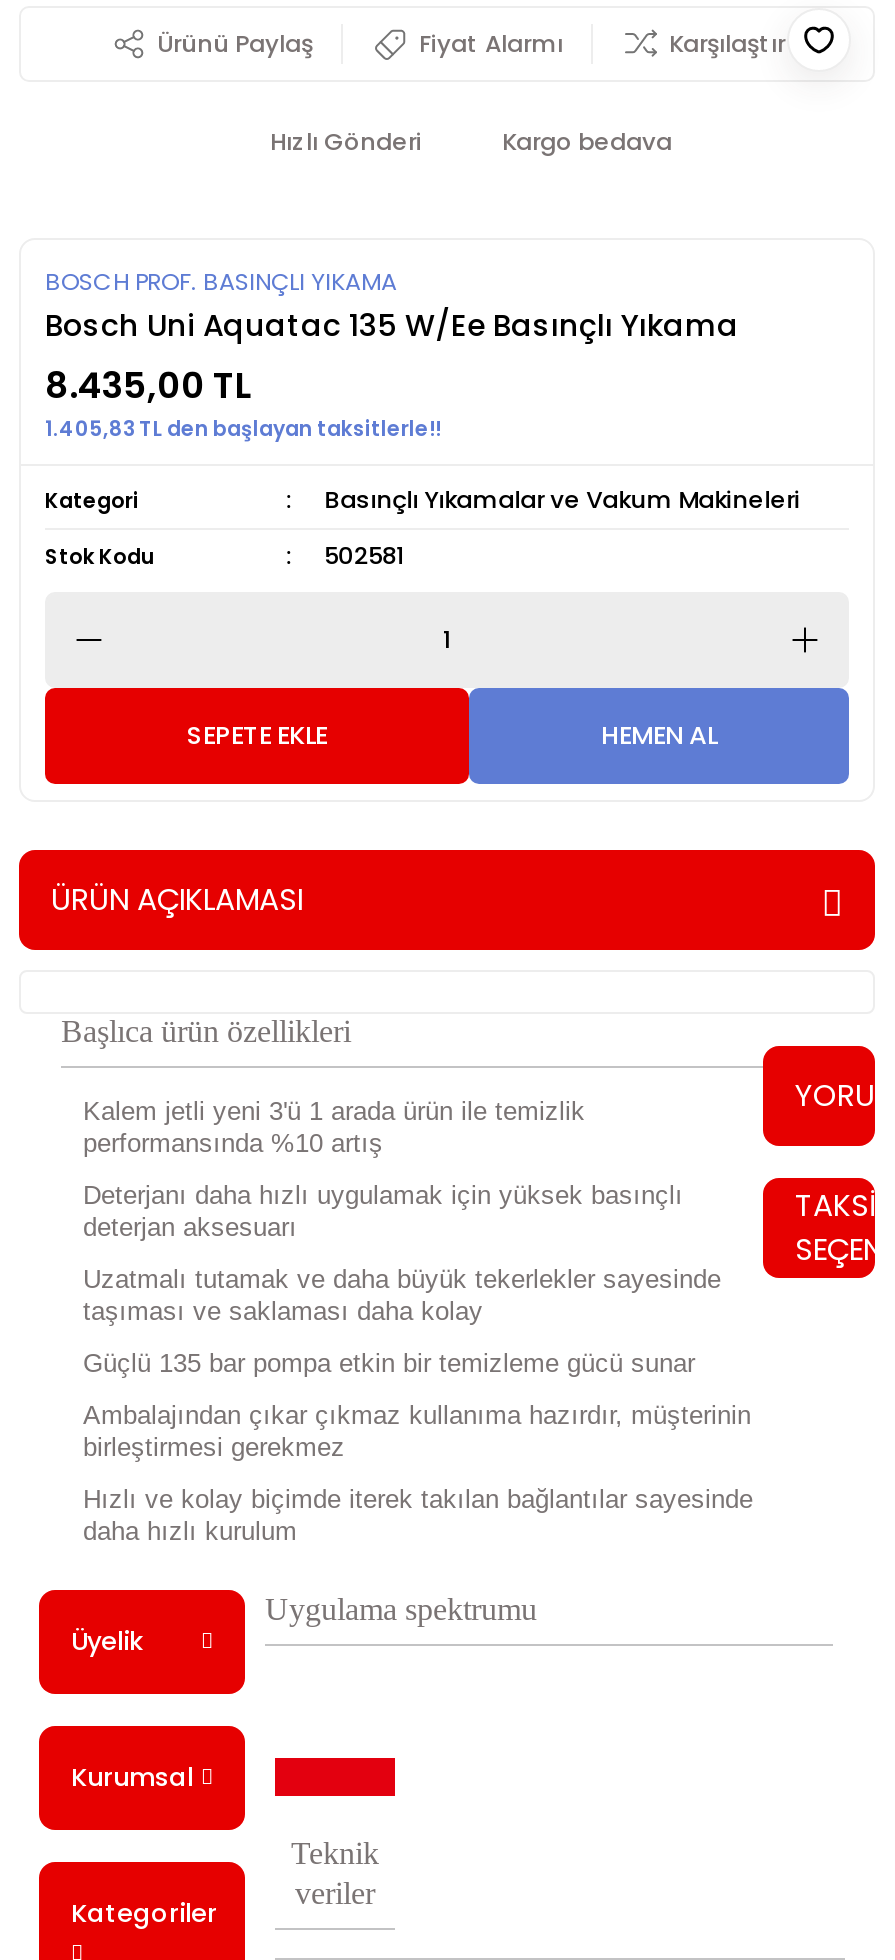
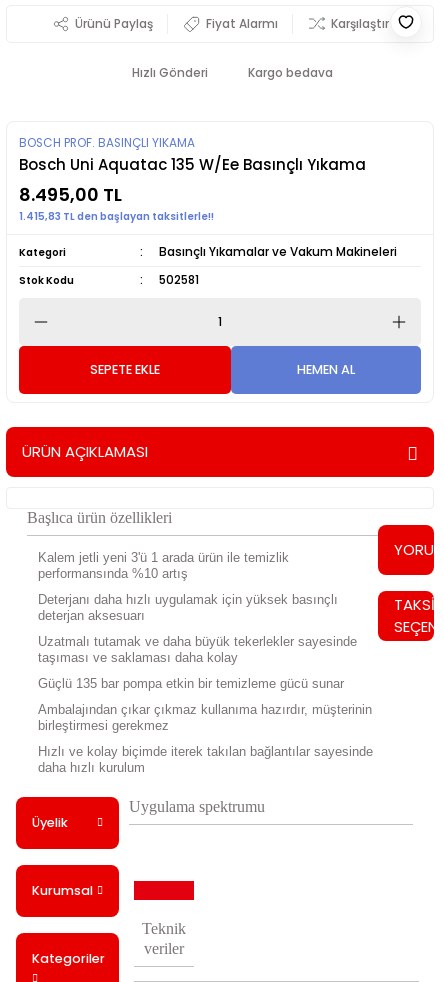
[45,360,251,410] 8.435,00 TL -> [19,182,122,207] 8.495,00 TL
[45,414,441,444] 1.405,83 TL den başlayan taksitlerle!! -> [19,209,214,224] 1.415,83 TL den başlayan taksitlerle!!

